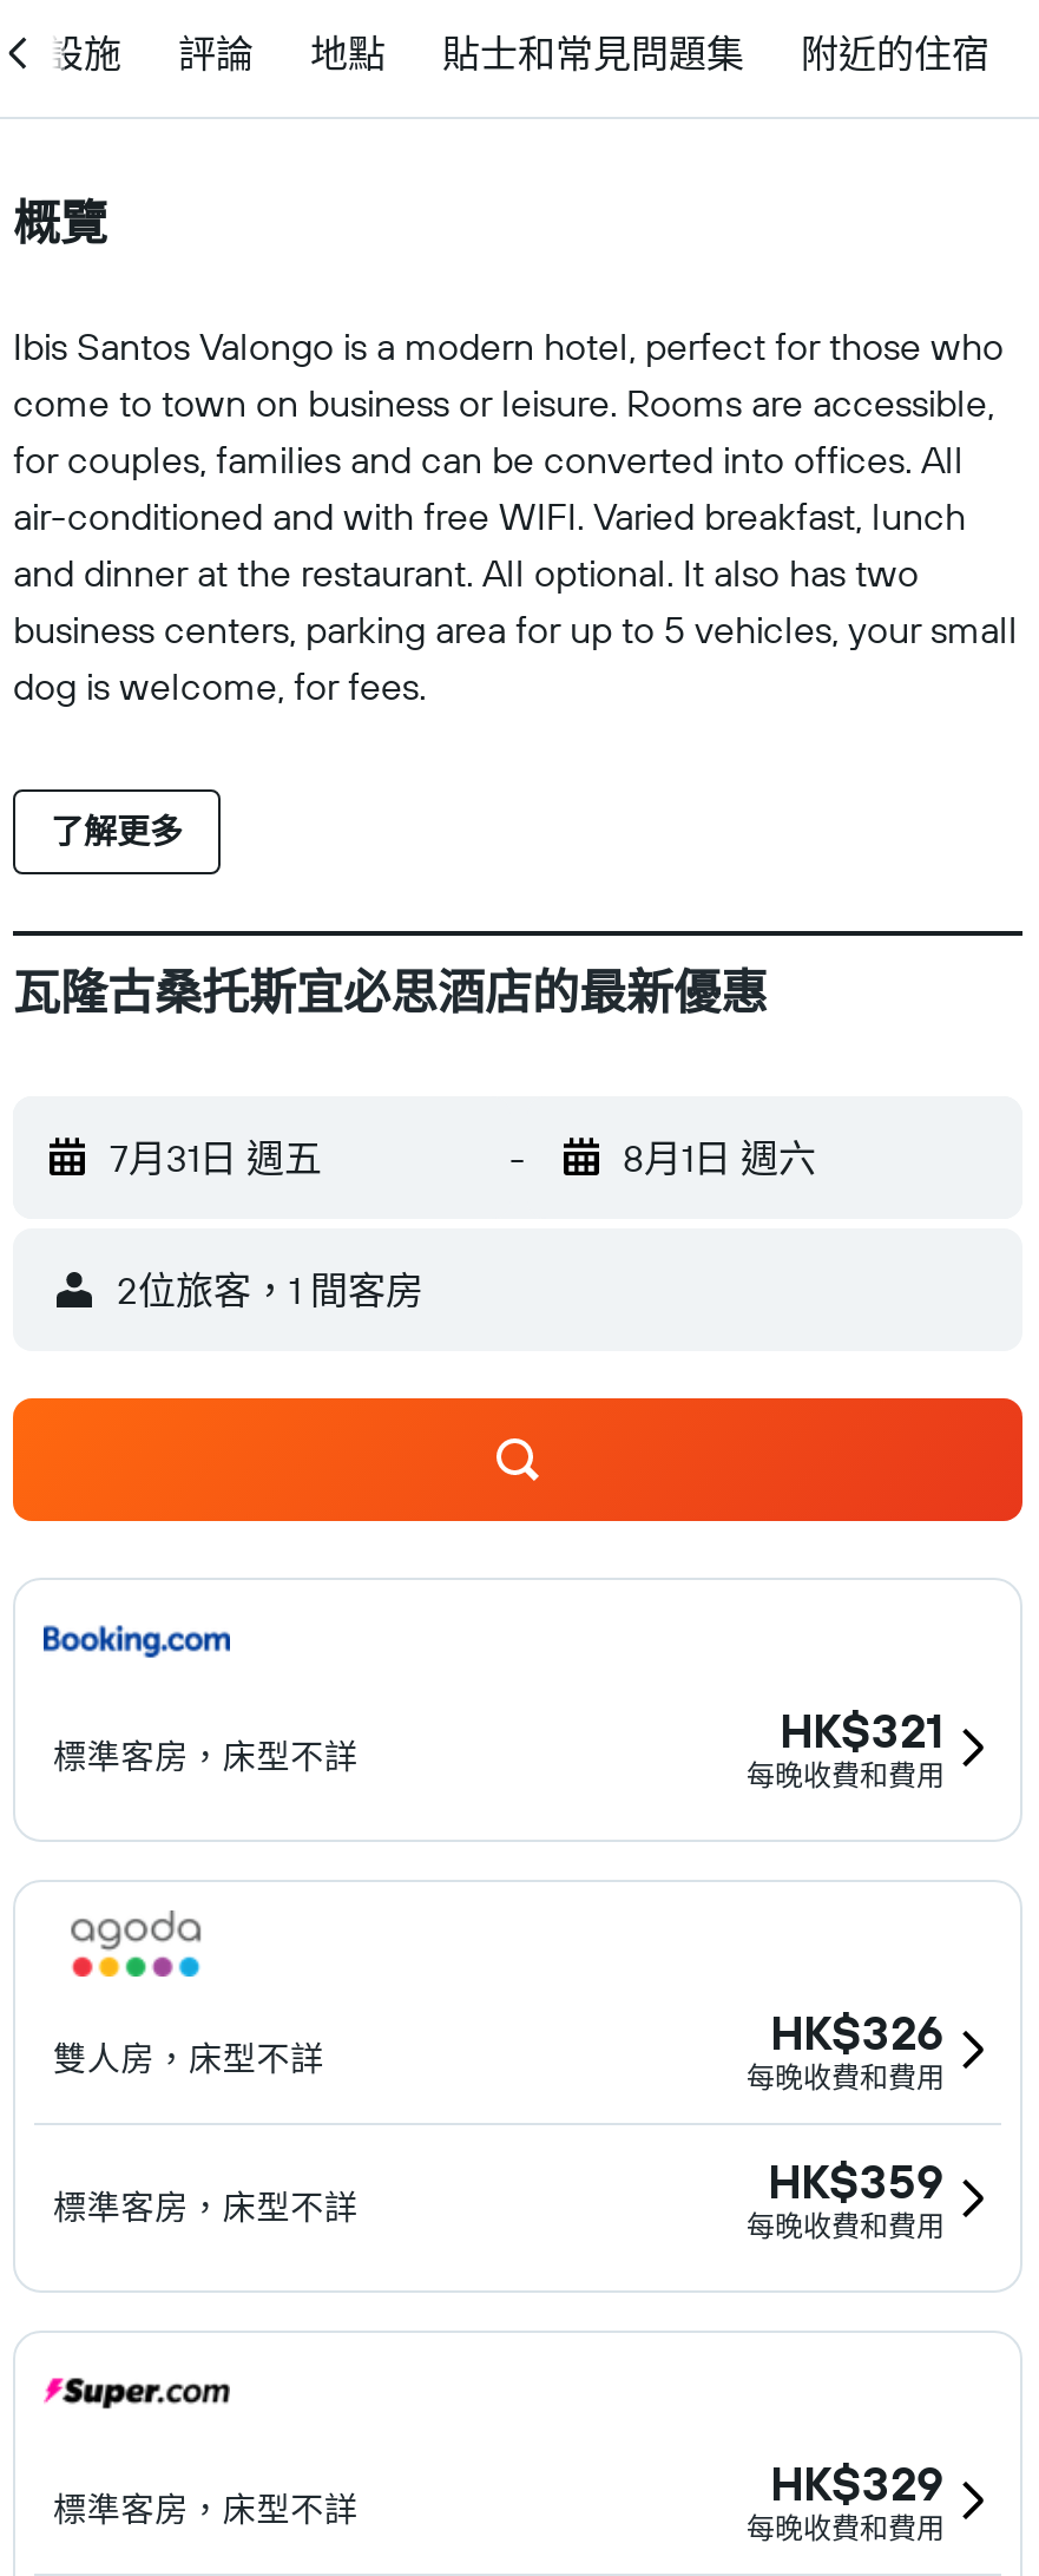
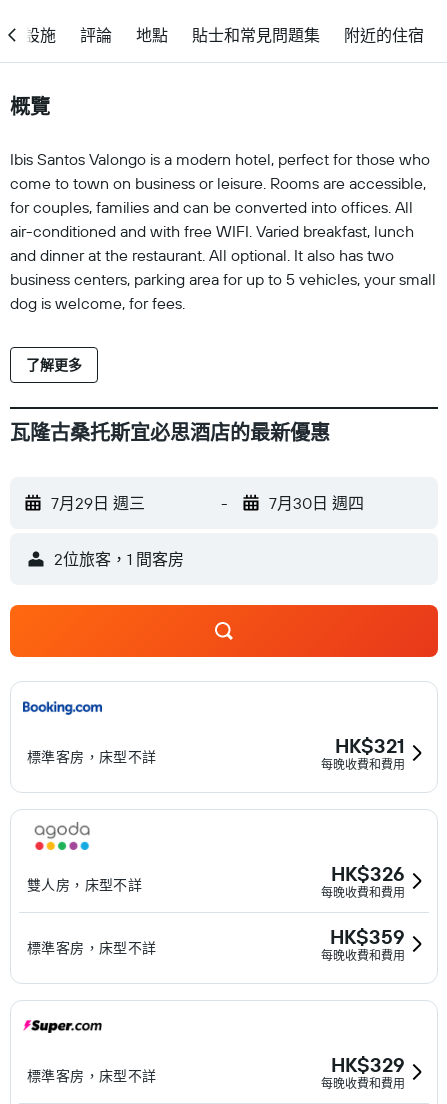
[110,1134,322,1181] 7月31日 週五 -> [51,493,145,513] 7月29日 週三
[623,1134,816,1181] 8月1日 週六 -> [268,493,363,513] 7月30日 週四

